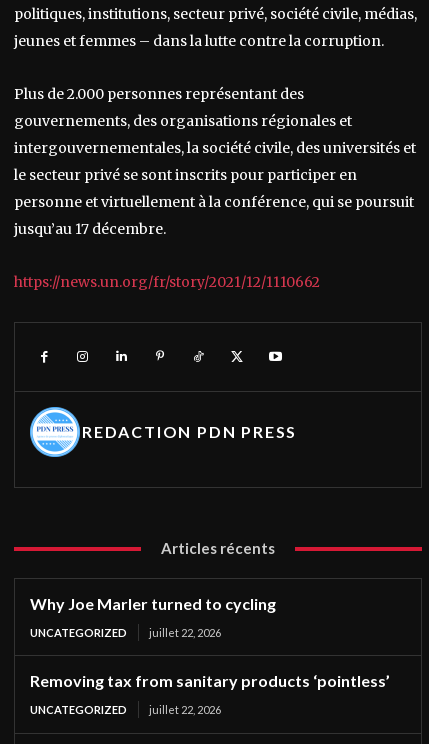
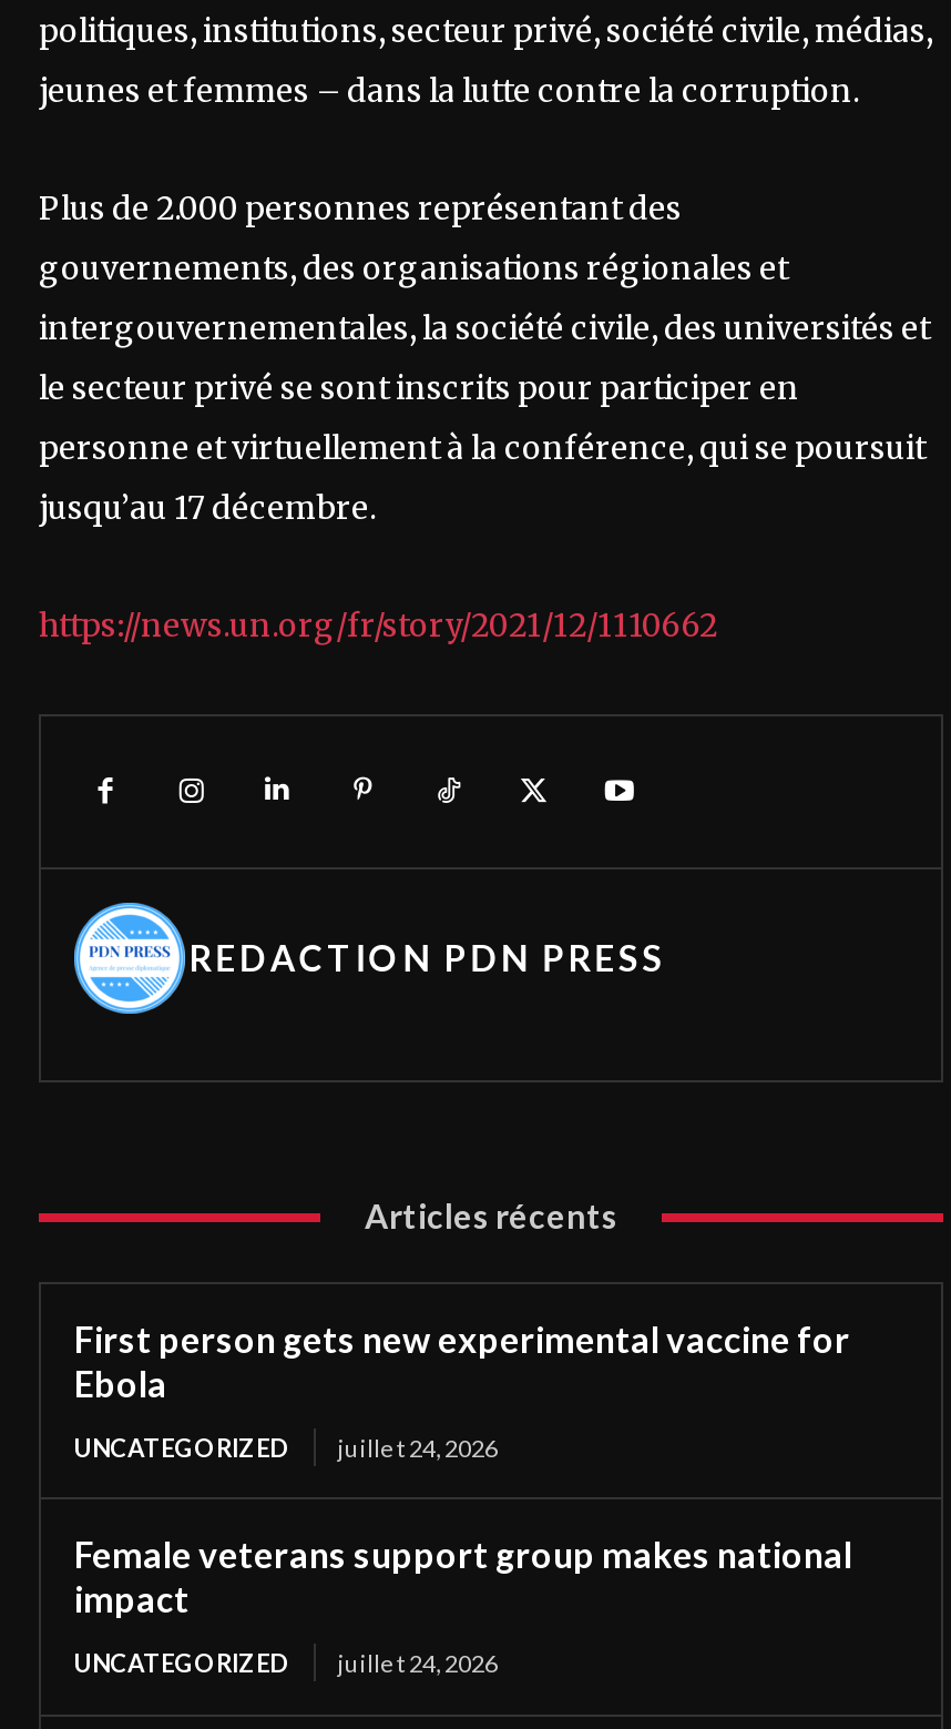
[30,594,276,613] Why Joe Marler turned to cycling -> [74,1318,850,1405] First person gets new experimental vaccine for | Ebola
[30,626,221,639] UNCATEGORIZED juillet 22, 2026 -> [74,1434,498,1463] UNCATEGORIZED juillet 24, 2026
[30,671,390,690] Removing tax from sanitary products ‘pointless’ -> [74,1534,852,1620] Female veterans support group makes national | impact
[30,703,221,716] UNCATEGORIZED juillet 22, 2026 -> [74,1649,498,1678] UNCATEGORIZED juillet 24, 2026

